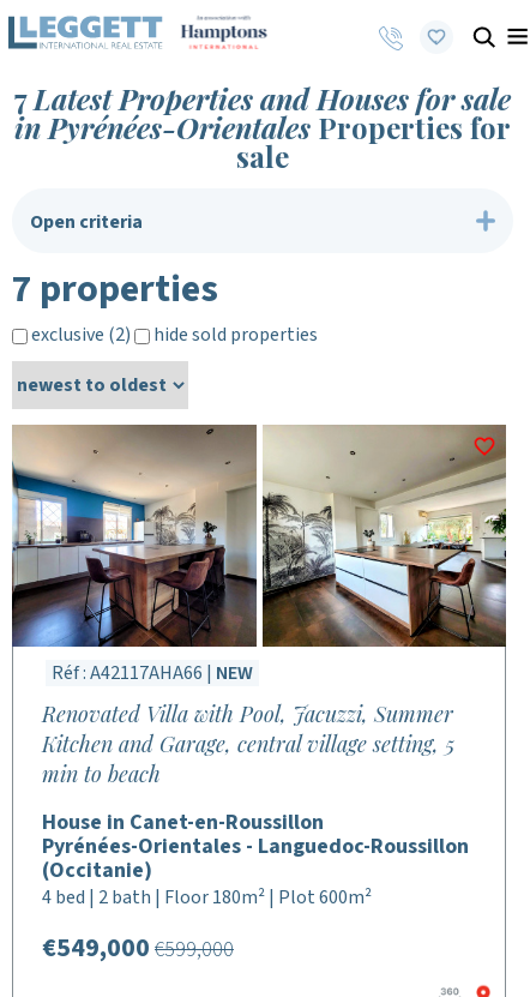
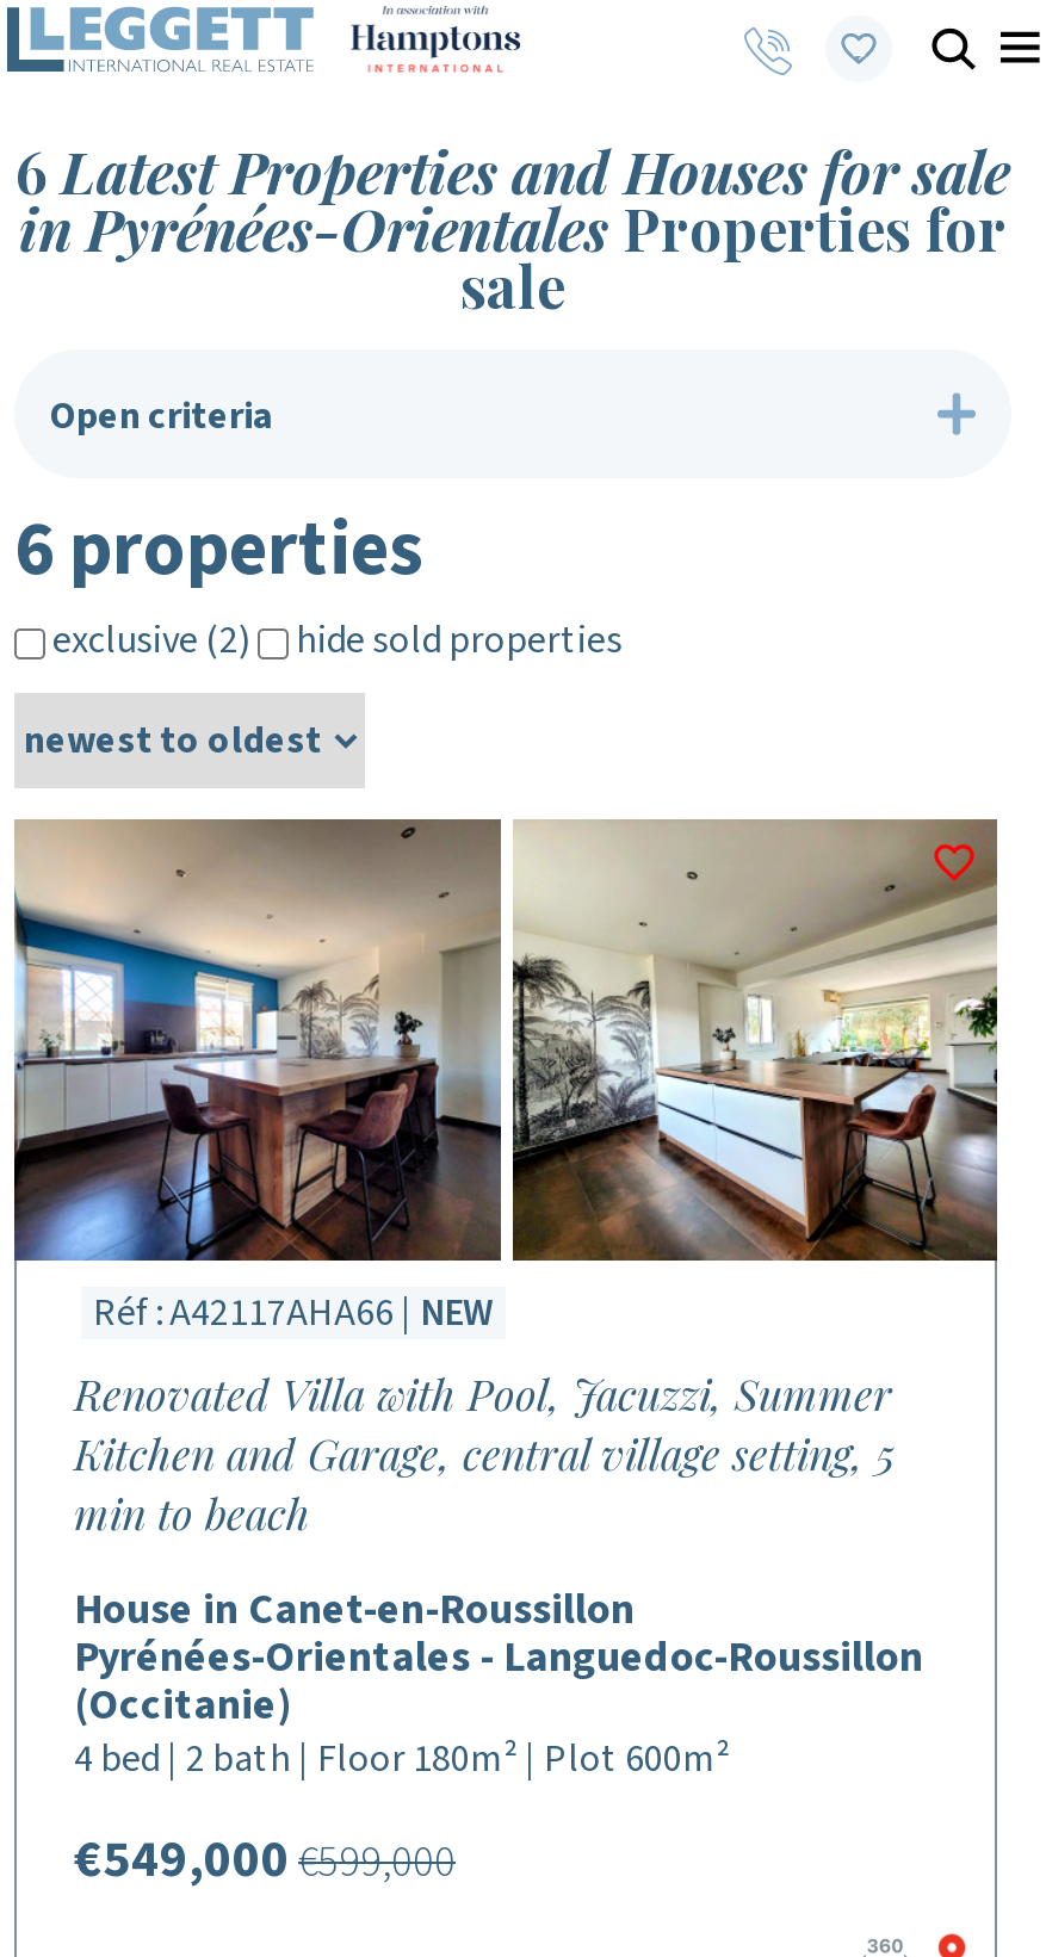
[14,79,511,118] 7 Latest Properties and Houses for sale -> [16,132,1010,209] 6 Latest Properties and Houses for sale
[12,262,218,317] 7 properties -> [14,495,425,605] 6 properties

